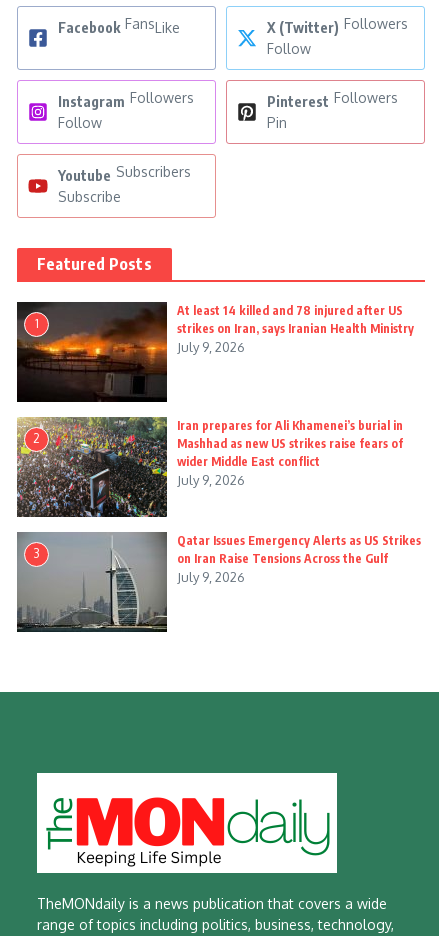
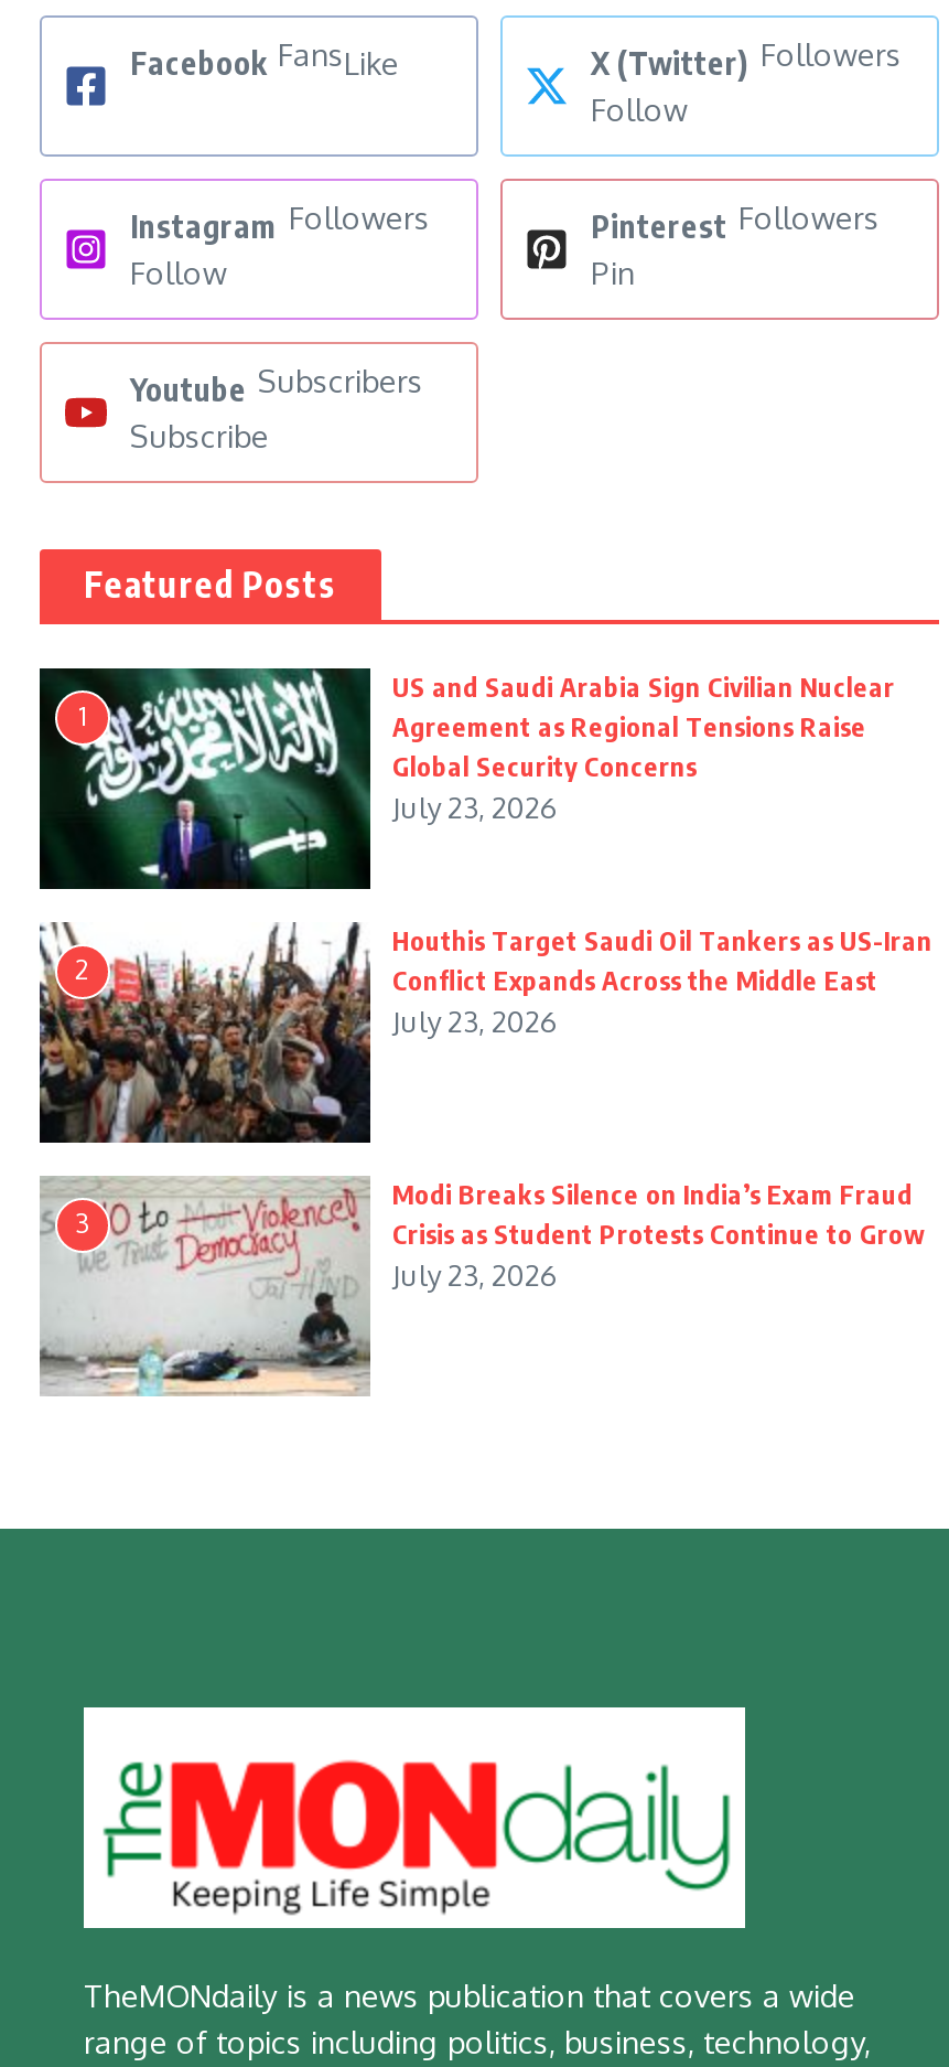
[17,302,414,402] [image] | At least 14 killed and 78 injured after US | strikes on Iran, says Iranian Health Ministry | July 9, 2026 -> [40,668,895,889] [image] | US and Saudi Arabia Sign Civilian Nuclear | Agreement as Regional Tensions Raise | Global Security Concerns | July 23, 2026
[16,416,403,518] [image] | Iran prepares for Ali Khamenei’s burial in | Mashhad as new US strikes raise fears of | wider Middle East conflict | July 9, 2026 -> [37,922,932,1145] [image] | Houthis Target Saudi Oil Tankers as US-Iran | Conflict Expands Across the Middle East | July 23, 2026
[17,532,421,633] [image] | Qatar Issues Emergency Alerts as US Strikes | on Iran Raise Tensions Across the Gulf | July 9, 2026 -> [40,1178,924,1396] [image] | Modi Breaks Silence on India’s Exam Fraud | Crisis as Student Protests Continue to Grow | July 23, 2026

